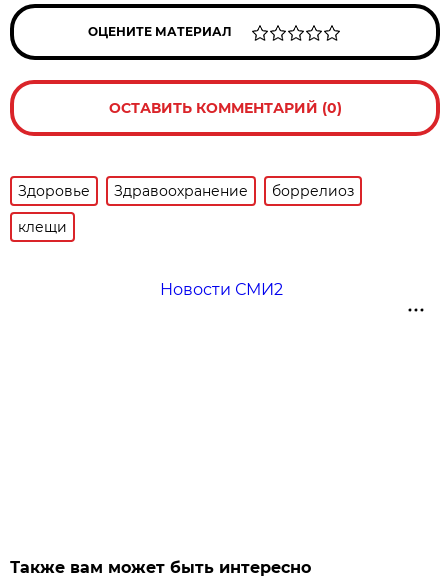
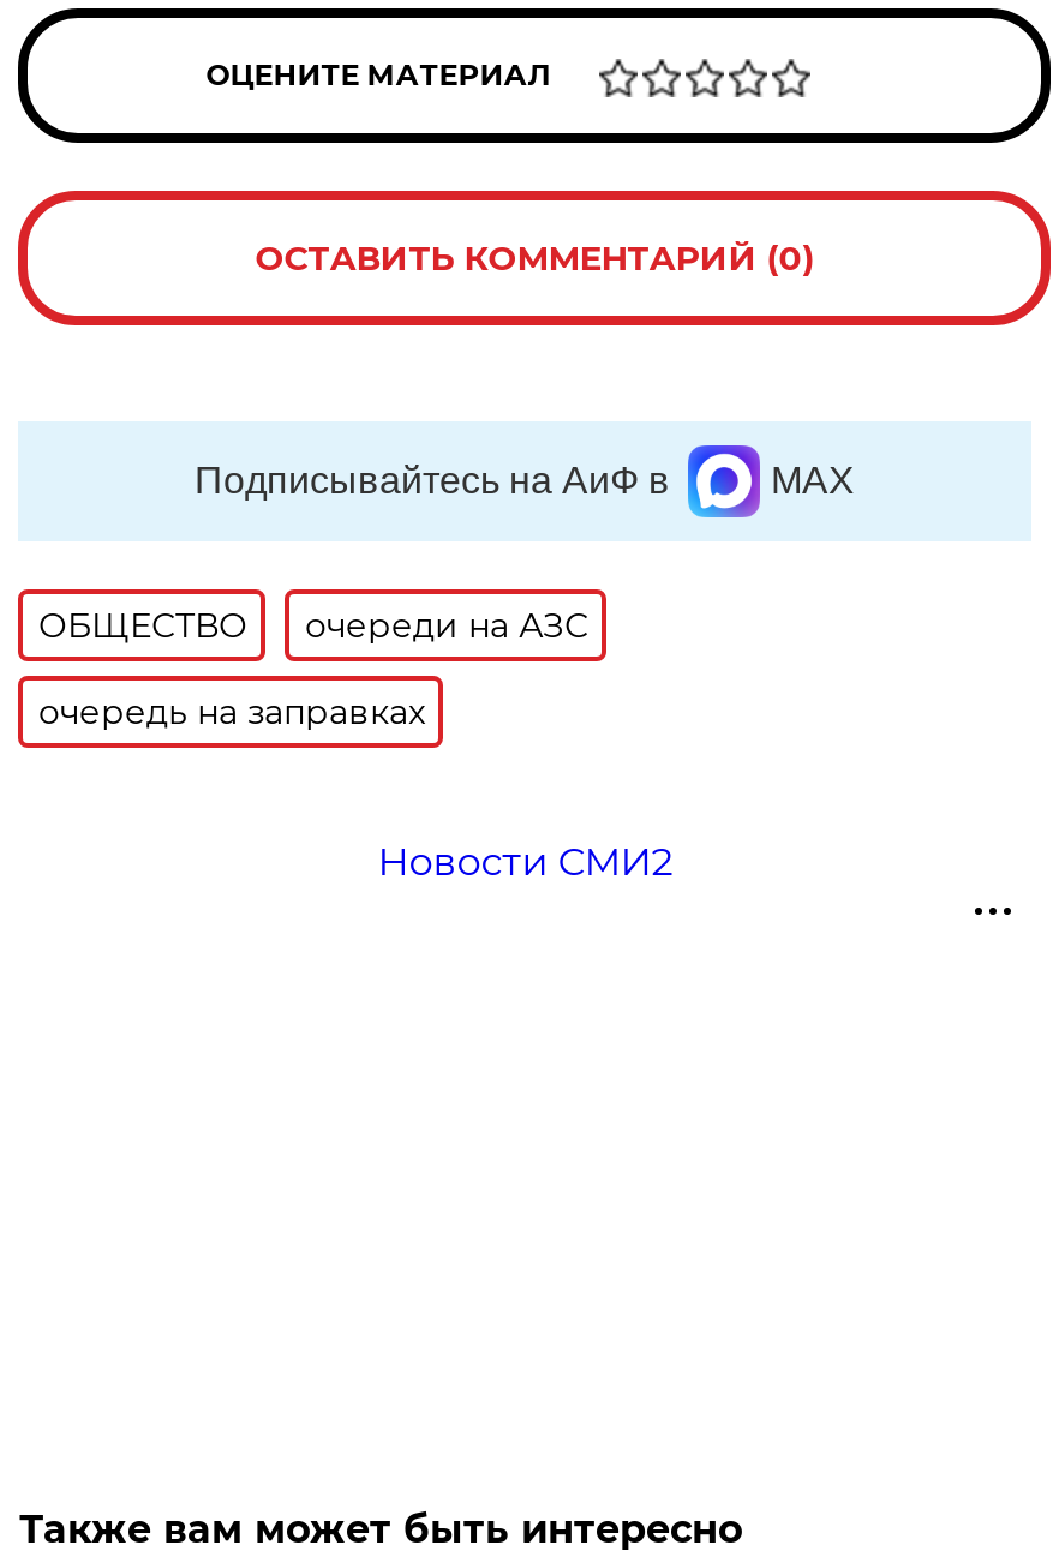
[18,182,354,236] Здоровье | Здравоохранение | боррелиоз | клещи -> [38,460,855,733] Подписывайтесь на АиФ в | MAX | ОБЩЕСТВО | очереди на АЗС | очередь на заправках

